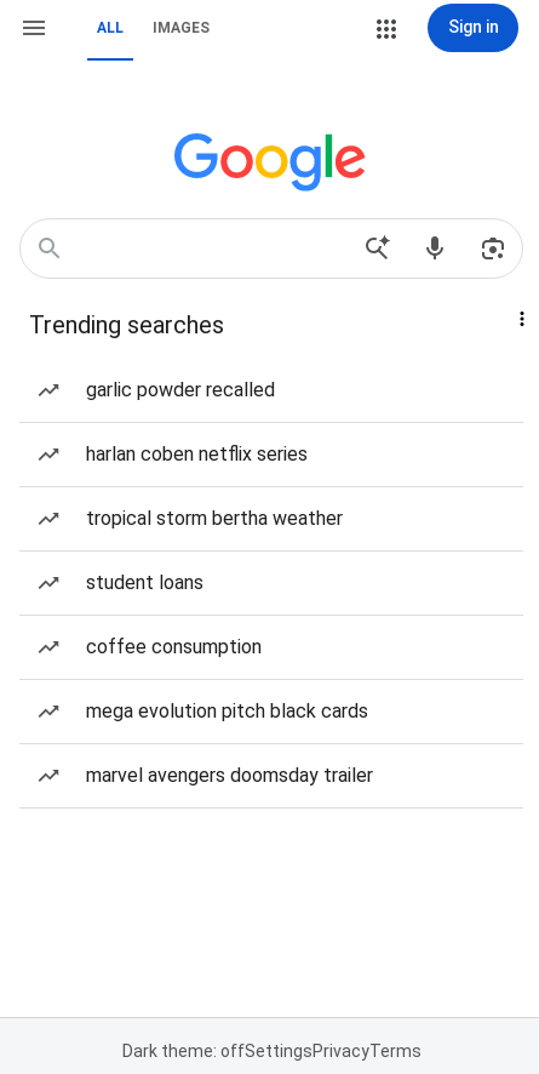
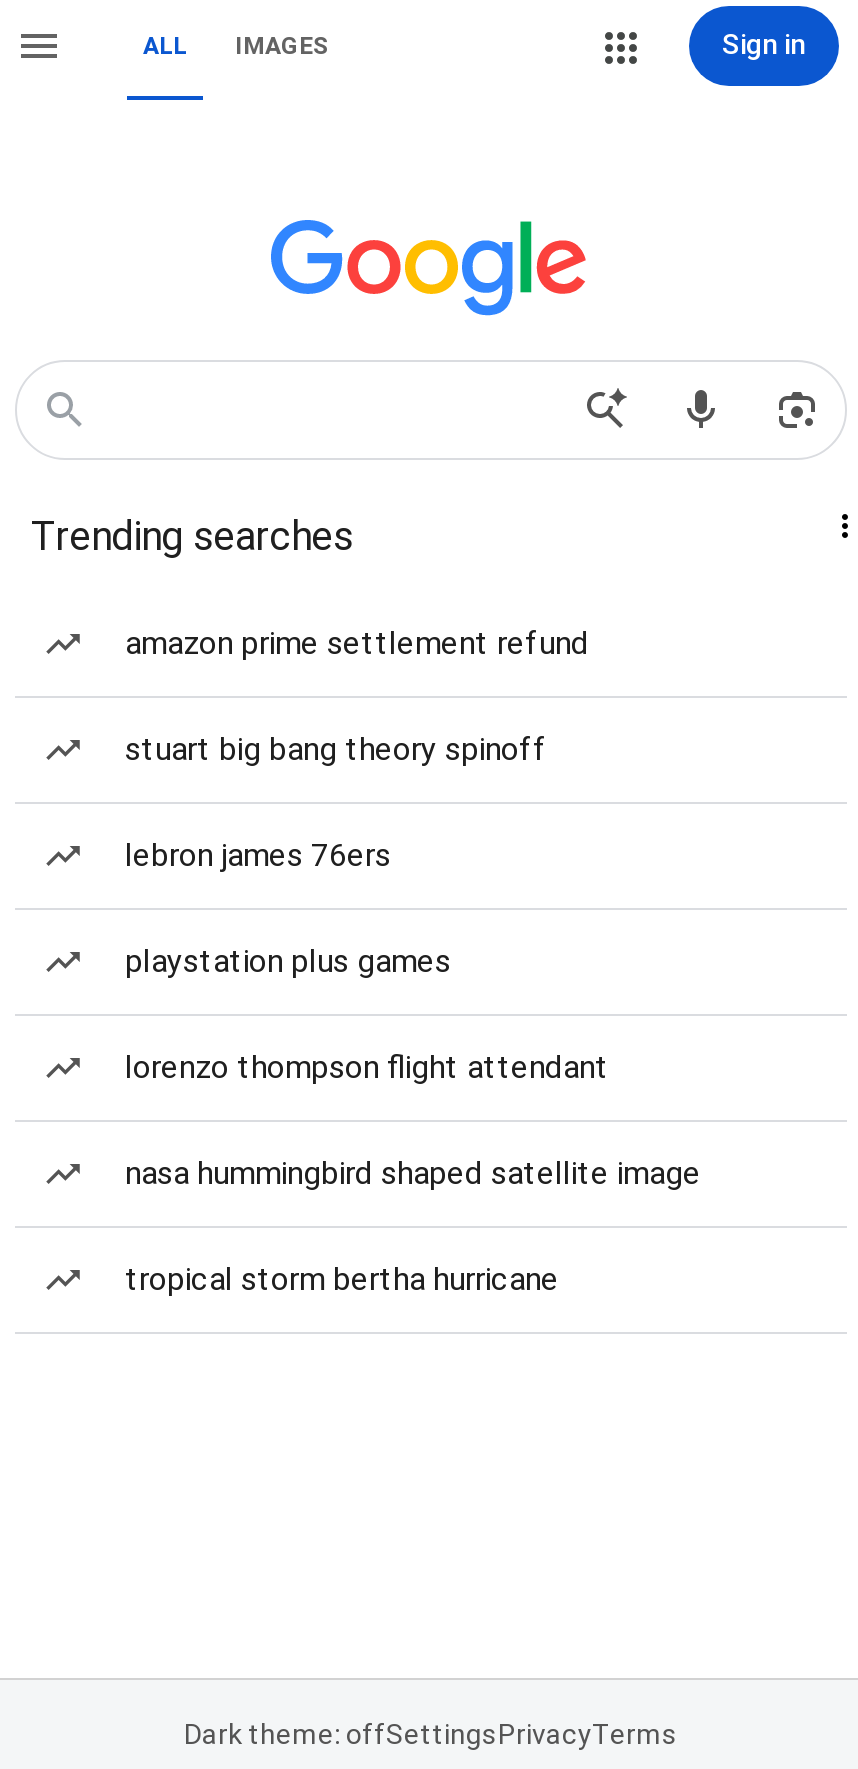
[86,378,275,401] garlic powder recalled -> [125,624,589,662] amazon prime settlement refund
[86,442,308,465] harlan coben netflix series -> [125,730,547,768] stuart big bang theory spinoff
[86,507,343,530] tropical storm bertha weather -> [125,836,391,874] lebron james 76ers
[86,571,203,594] student loans -> [125,942,451,980] playstation plus games
[86,635,262,658] coffee consumption -> [125,1048,609,1086] lorenzo thompson flight attendant
[86,699,368,722] mega evolution pitch black cards -> [125,1154,701,1192] nasa hummingbird shaped satellite image
[86,764,373,787] marvel avengers doomsday trailer -> [125,1260,559,1298] tropical storm bertha hurricane

